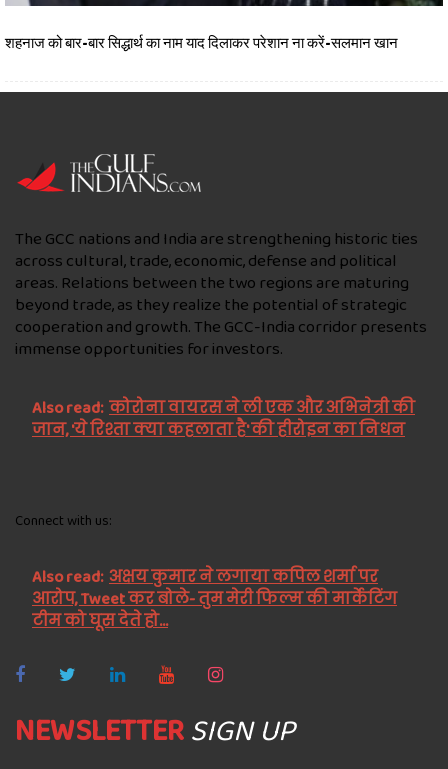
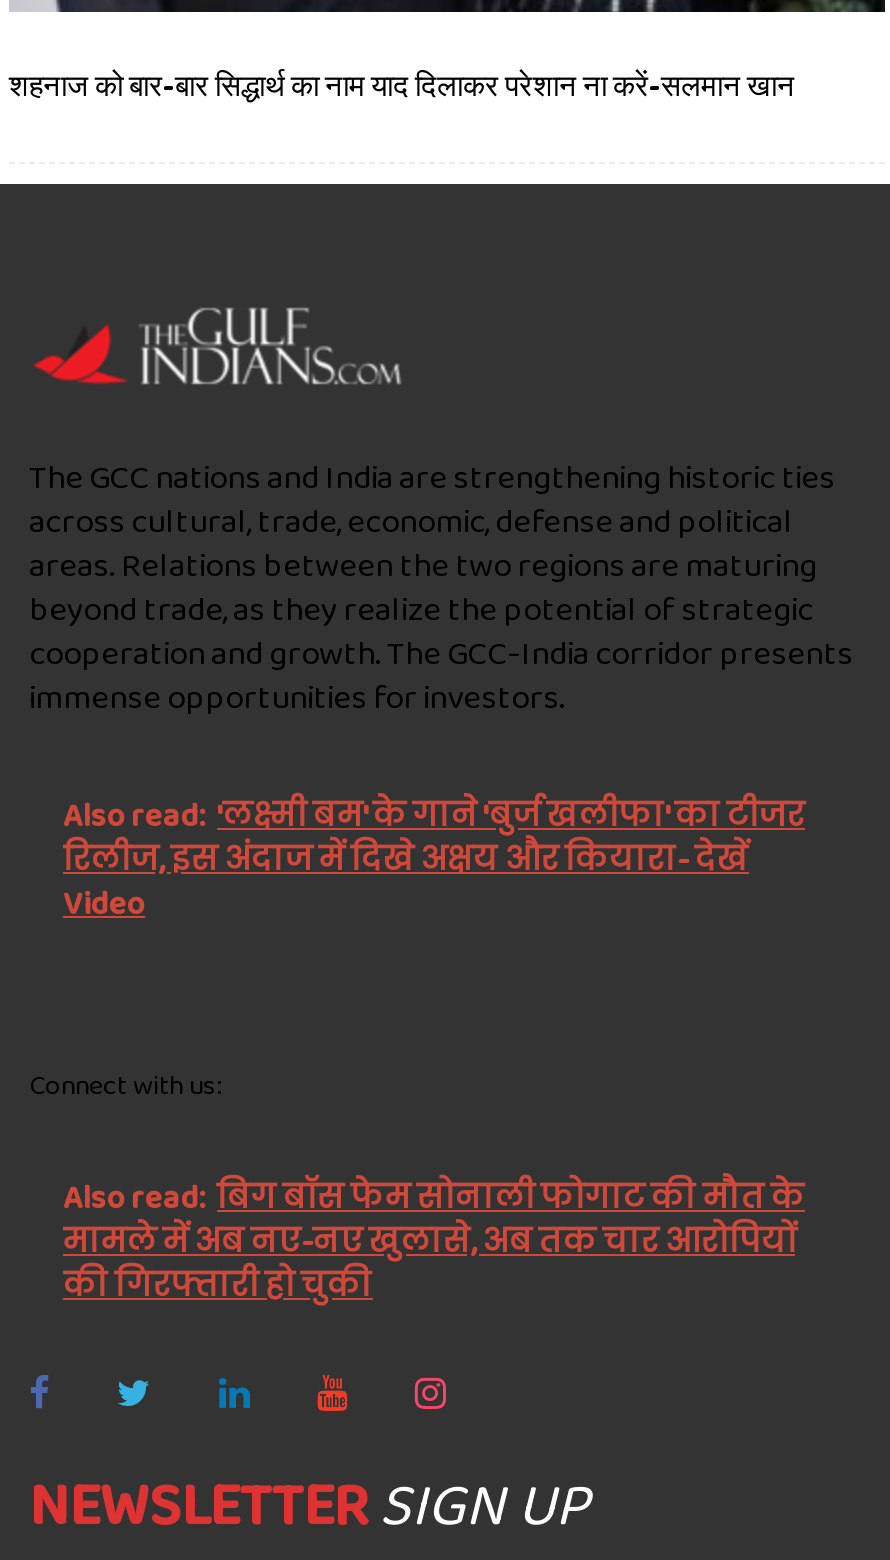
[32,396,415,441] Also read: कोरोना वायरस ने ली एक और अभिनेत्री की | जान, 'ये रिश्ता क्या कहलाता है' की हीरोइन का निधन -> [63,792,805,926] Also read: 'लक्ष्मी बम' के गाने 'बुर्ज खलीफा' का टीजर | रिलीज, इस अंदाज में दिखे अक्षय और कियारा- देखें | Video
[32,565,397,632] Also read: अक्षय कुमार ने लगाया कपिल शर्मा पर | आरोप, Tweet कर बोले- तुम मेरी फिल्म की मार्केटिंग | टीम को घूस देते हो... -> [63,1174,805,1308] Also read: बिग बॉस फेम सोनाली फोगाट की मौत के | मामले में अब नए-नए खुलासे, अब तक चार आरोपियों | की गिरफ्तारी हो चुकी

